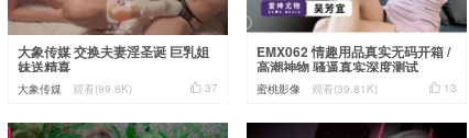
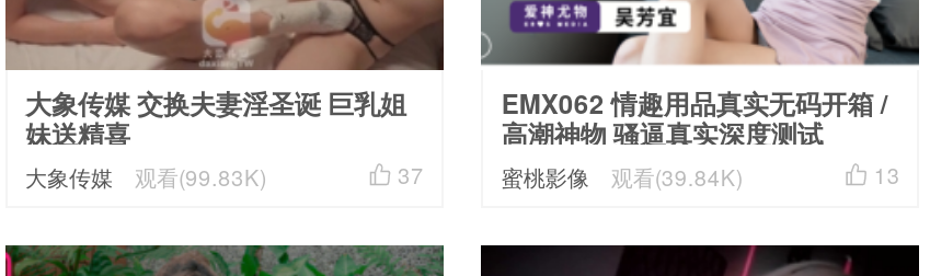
[18,81,132,96] 大象传媒 观看(99.8K) -> [25,162,266,193] 大象传媒 观看(99.83K)
[257,81,378,96] 蜜桃影像 观看(39.81K) -> [501,162,742,193] 蜜桃影像 观看(39.84K)

